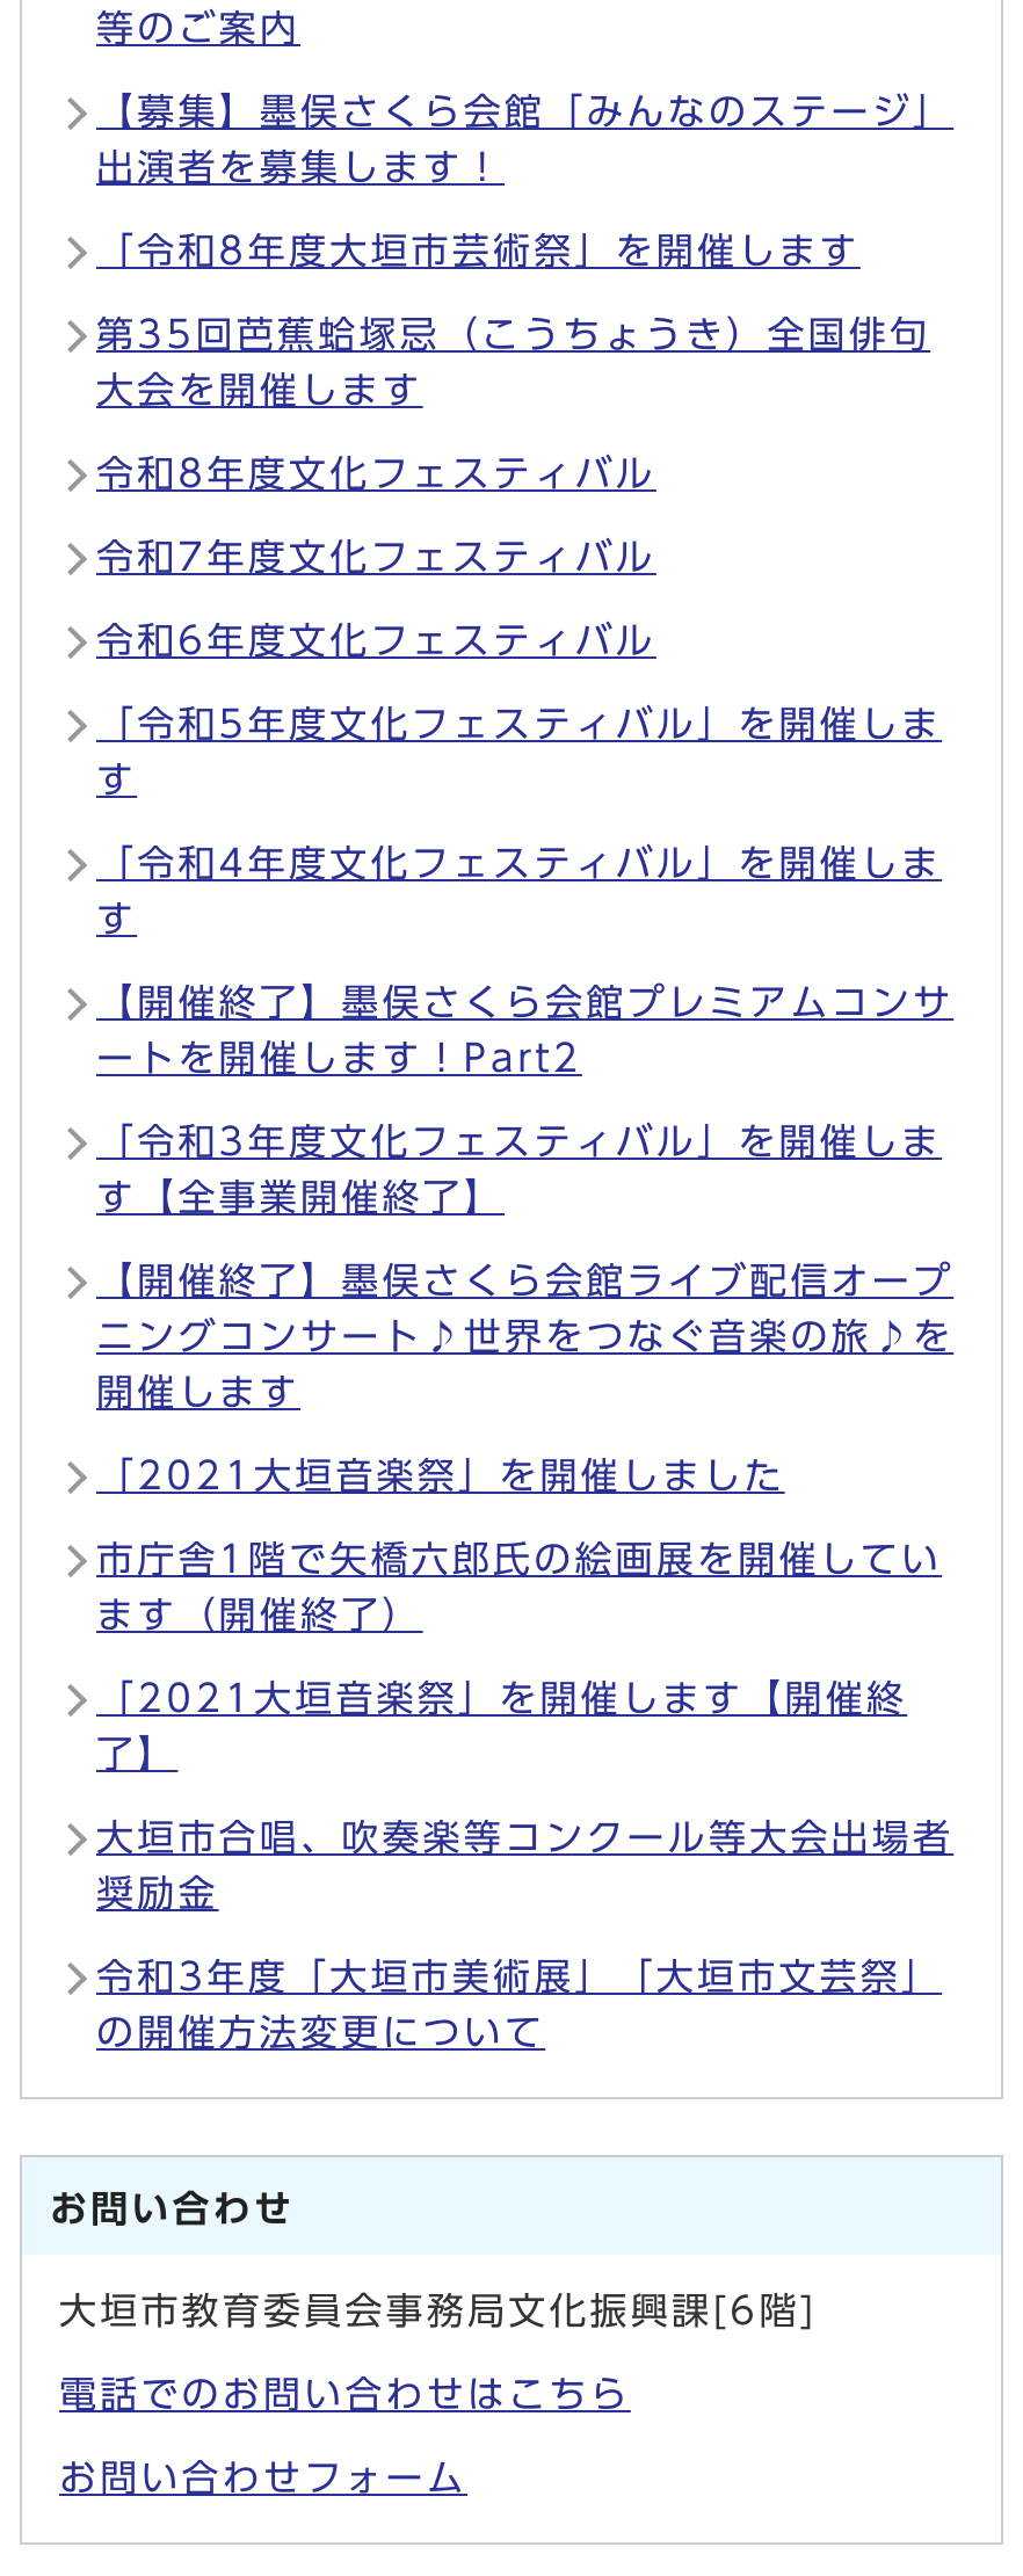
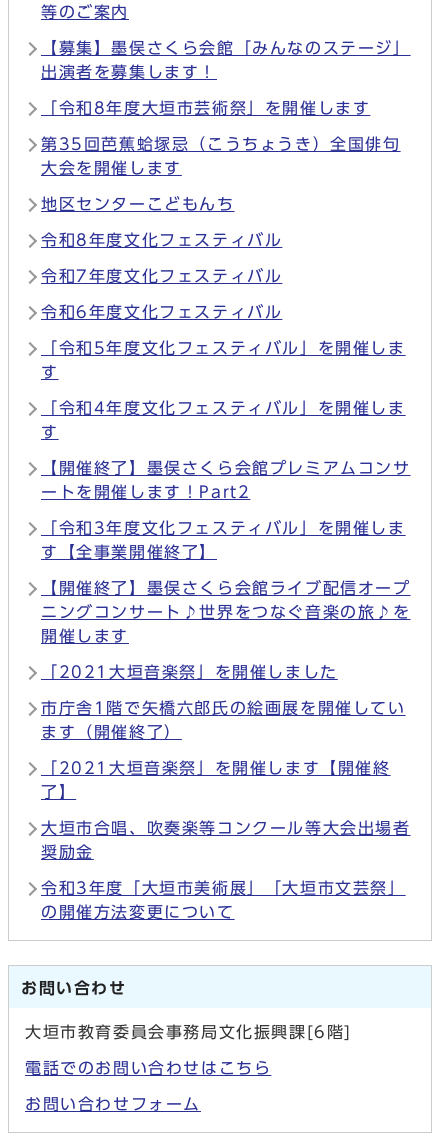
none -> [41,196,235,212] 地区センターこどもんち

